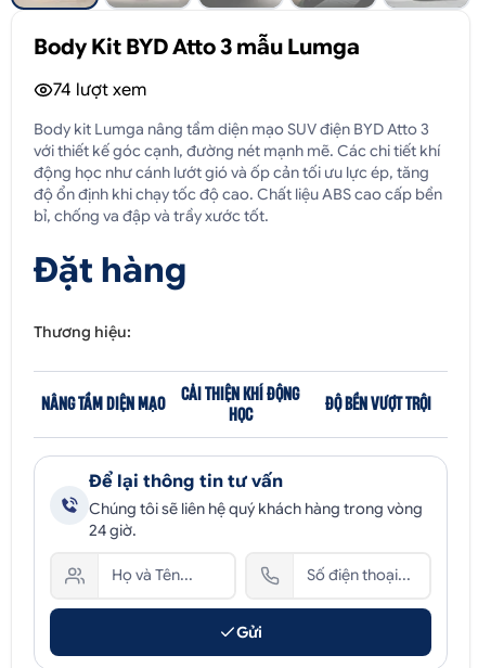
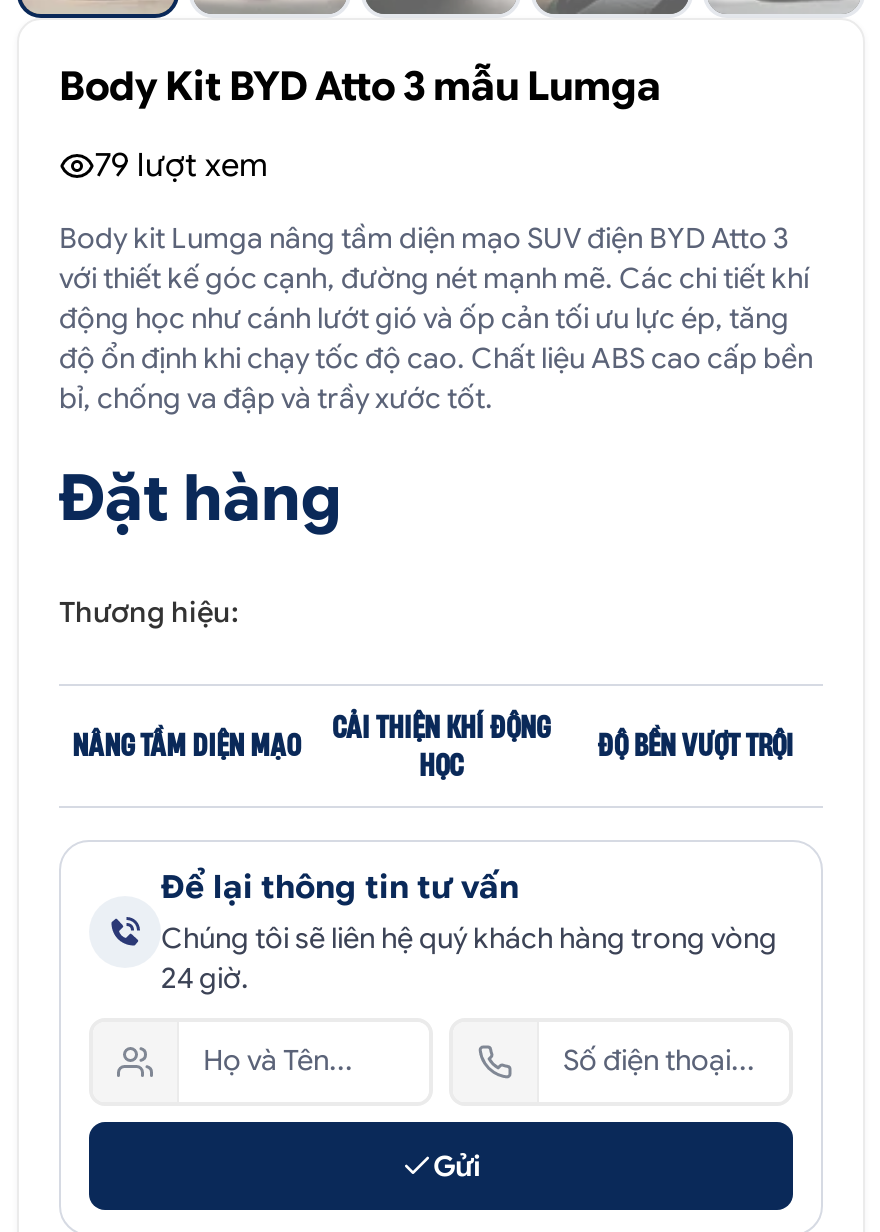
[53,79,146,100] 74 lượt xem -> [95,145,267,185] 79 lượt xem

